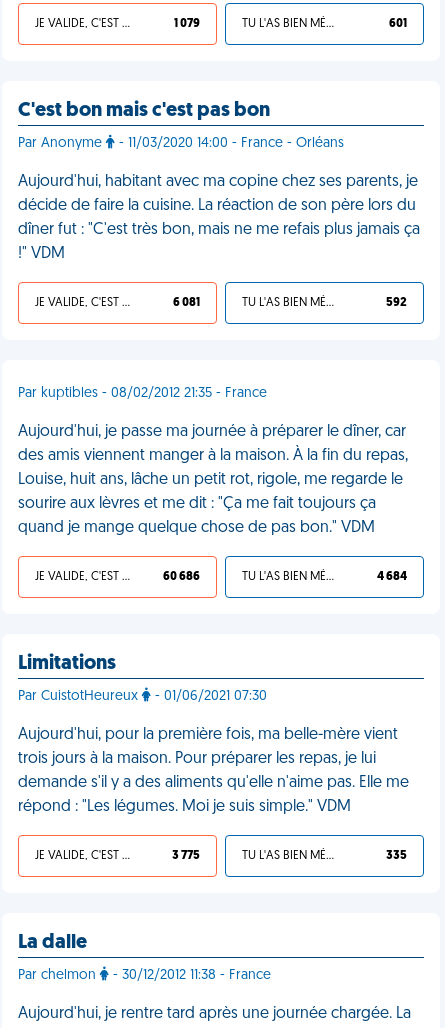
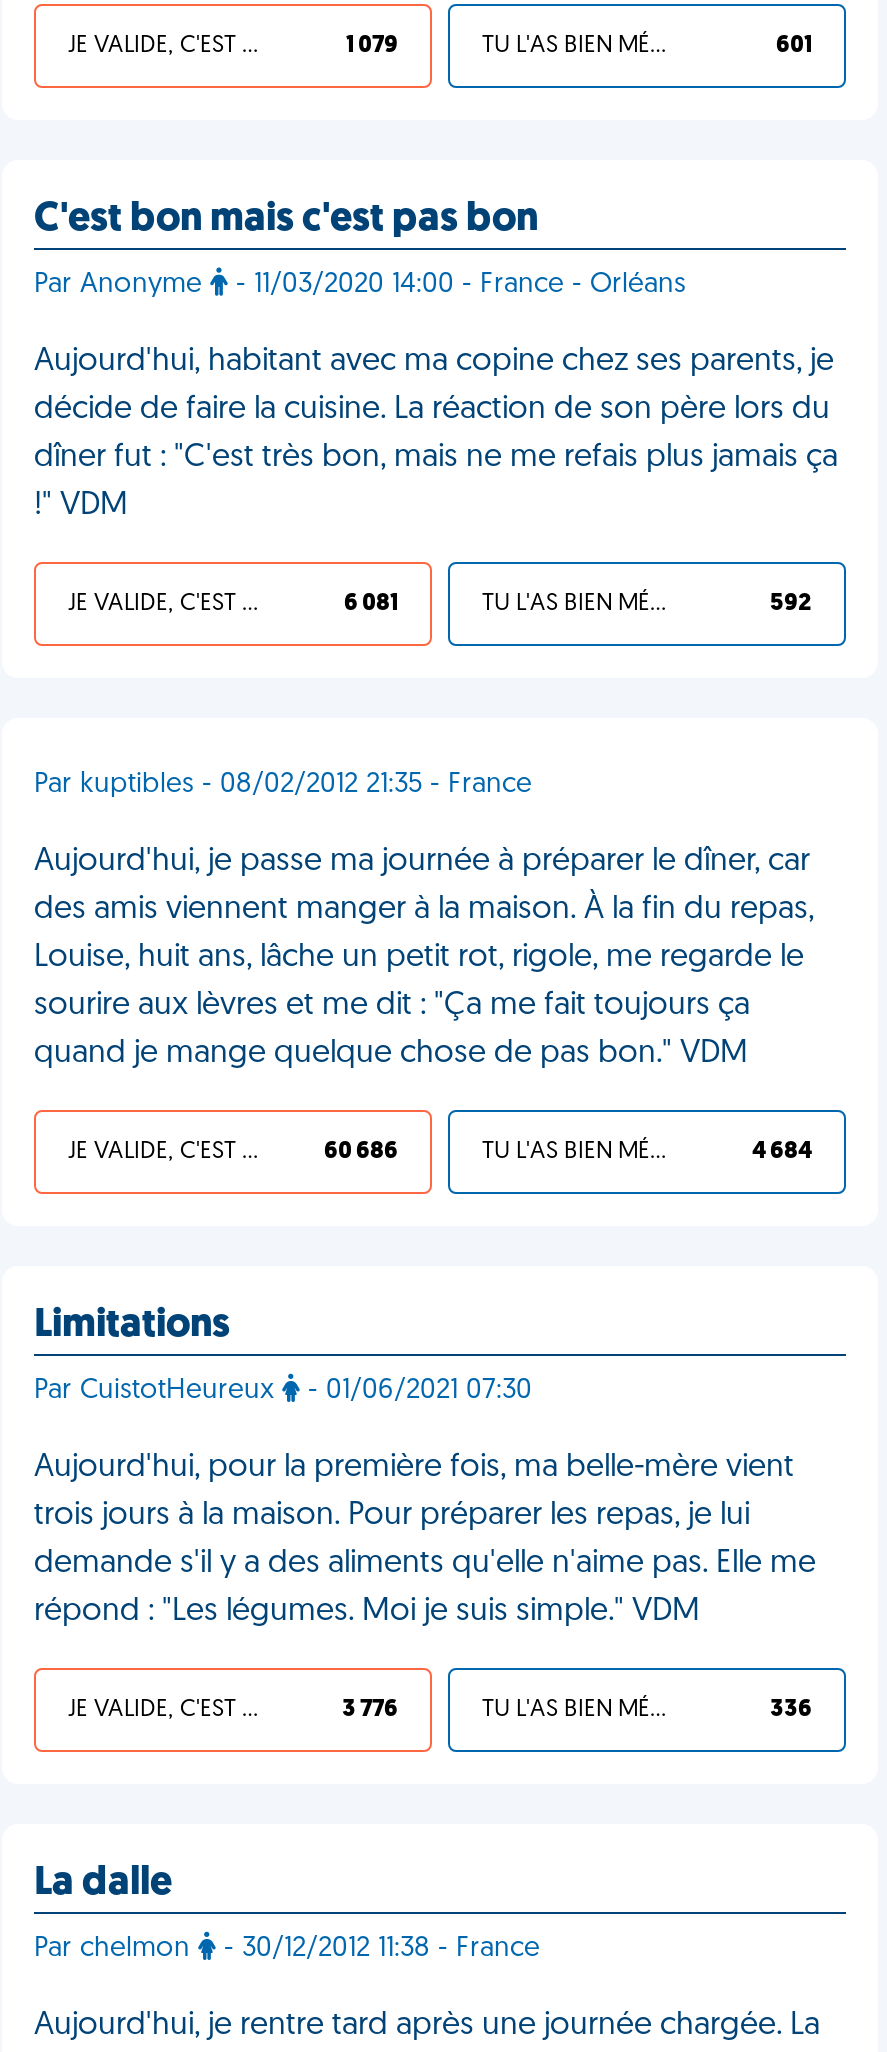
[172,850,200,862] 3 775 -> [342,1698,398,1722] 3 776
[386,850,407,862] 335 -> [770,1698,812,1722] 336

